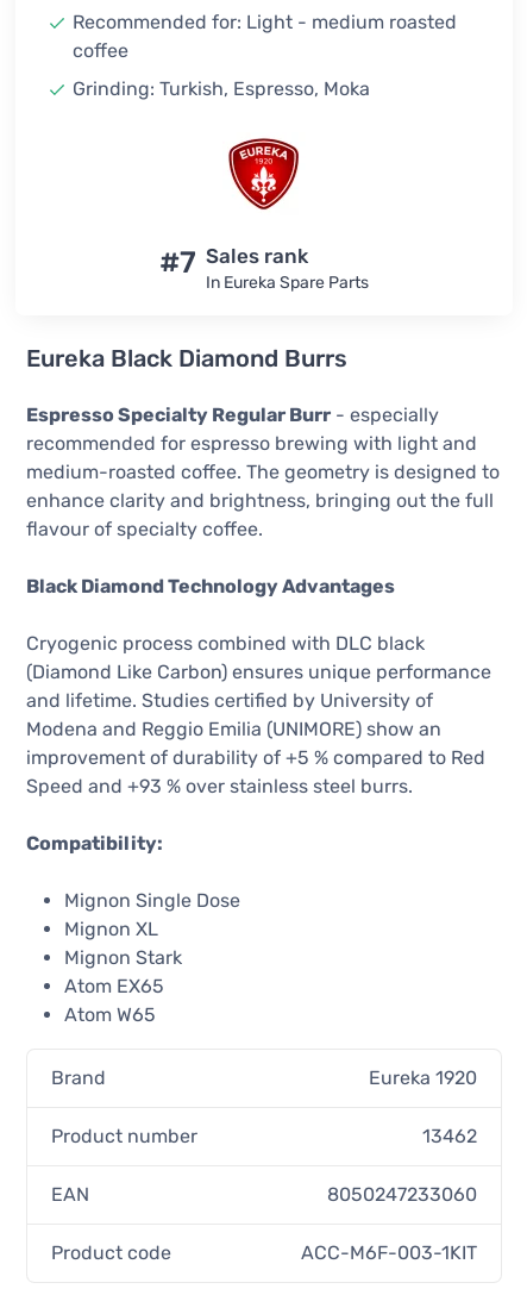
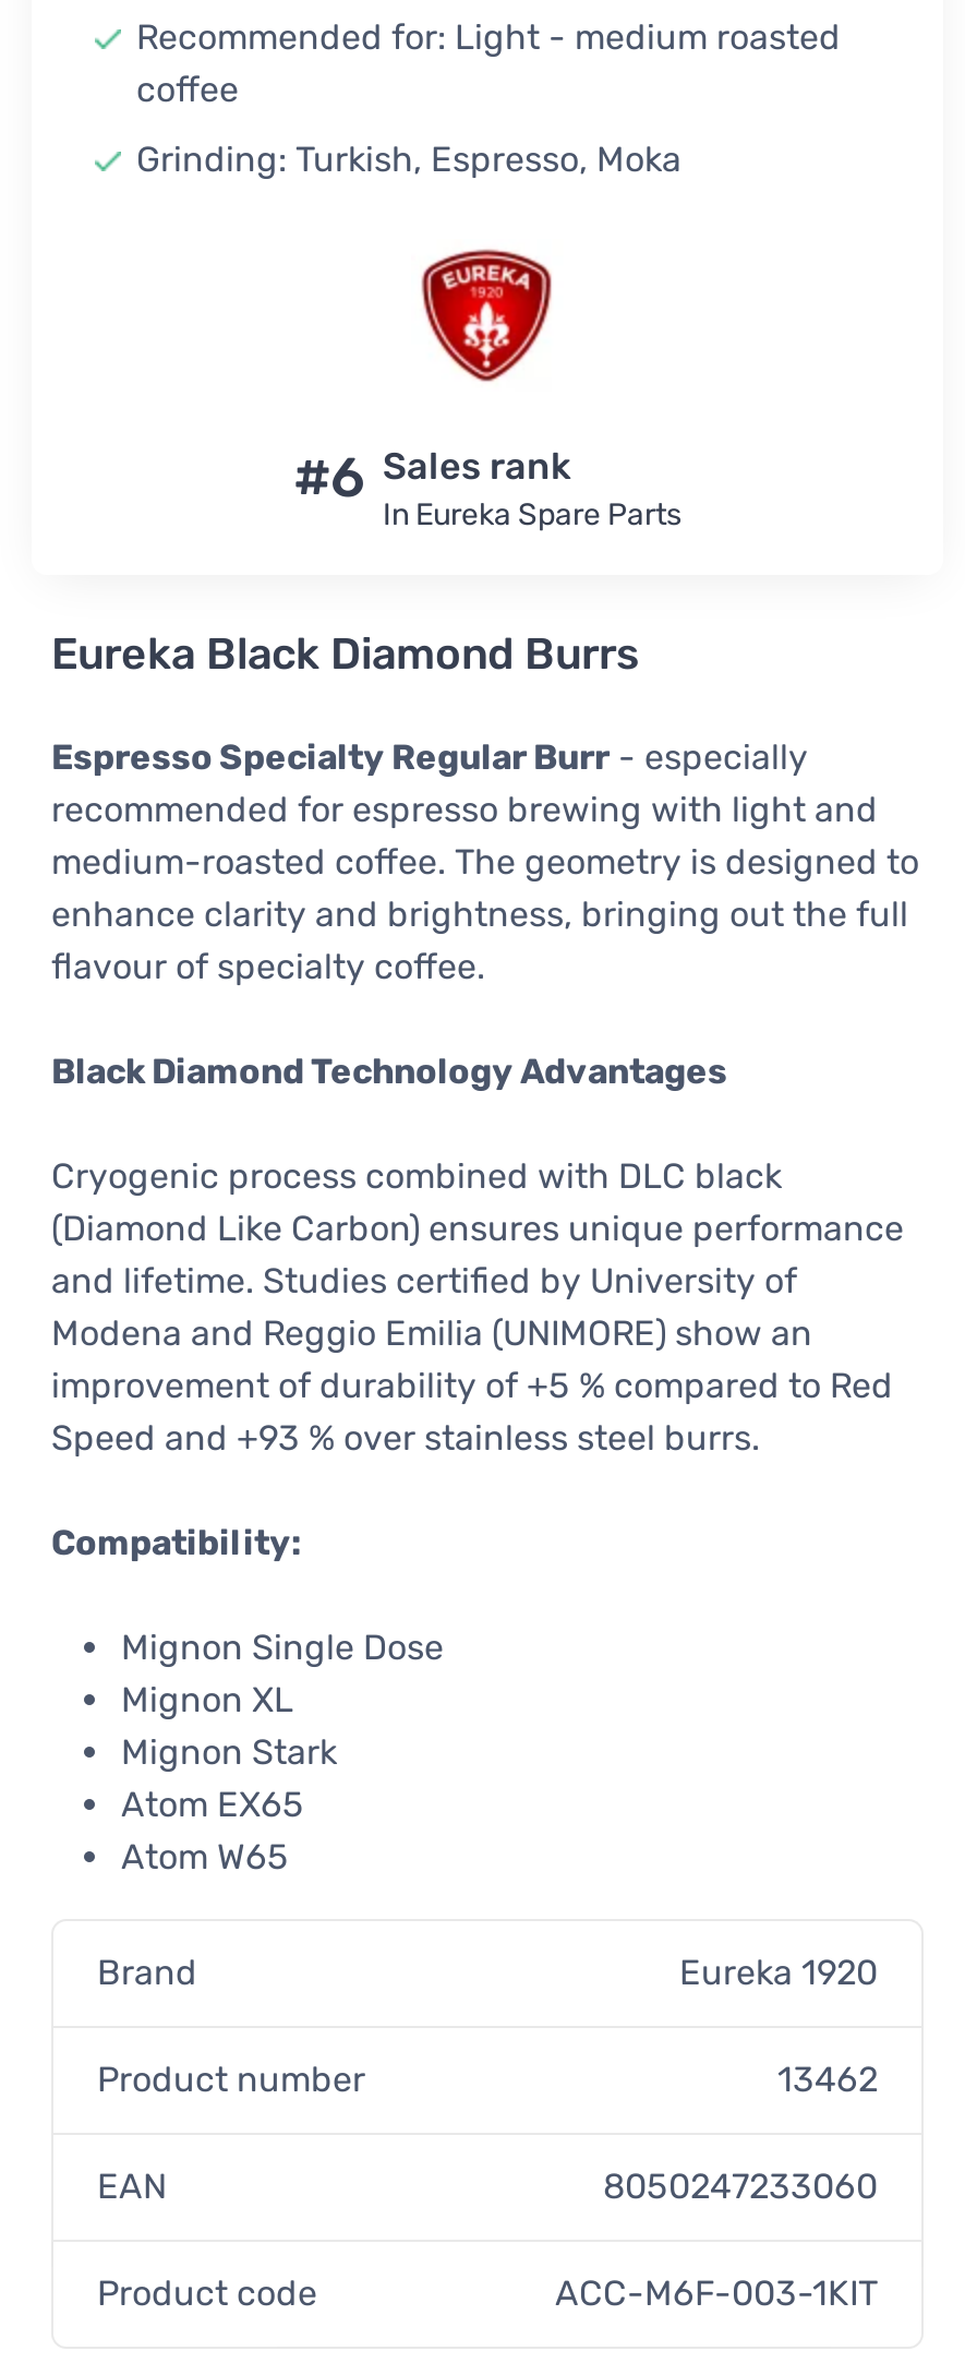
[159,244,308,280] #7 Sales rank -> [293,444,570,509] #6 Sales rank

